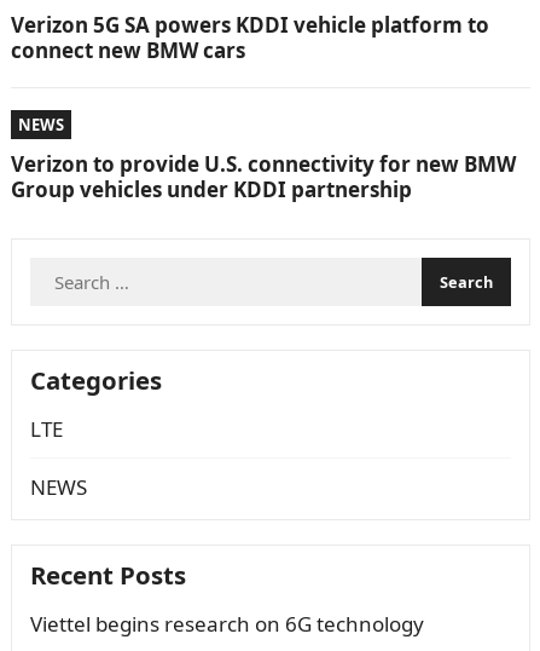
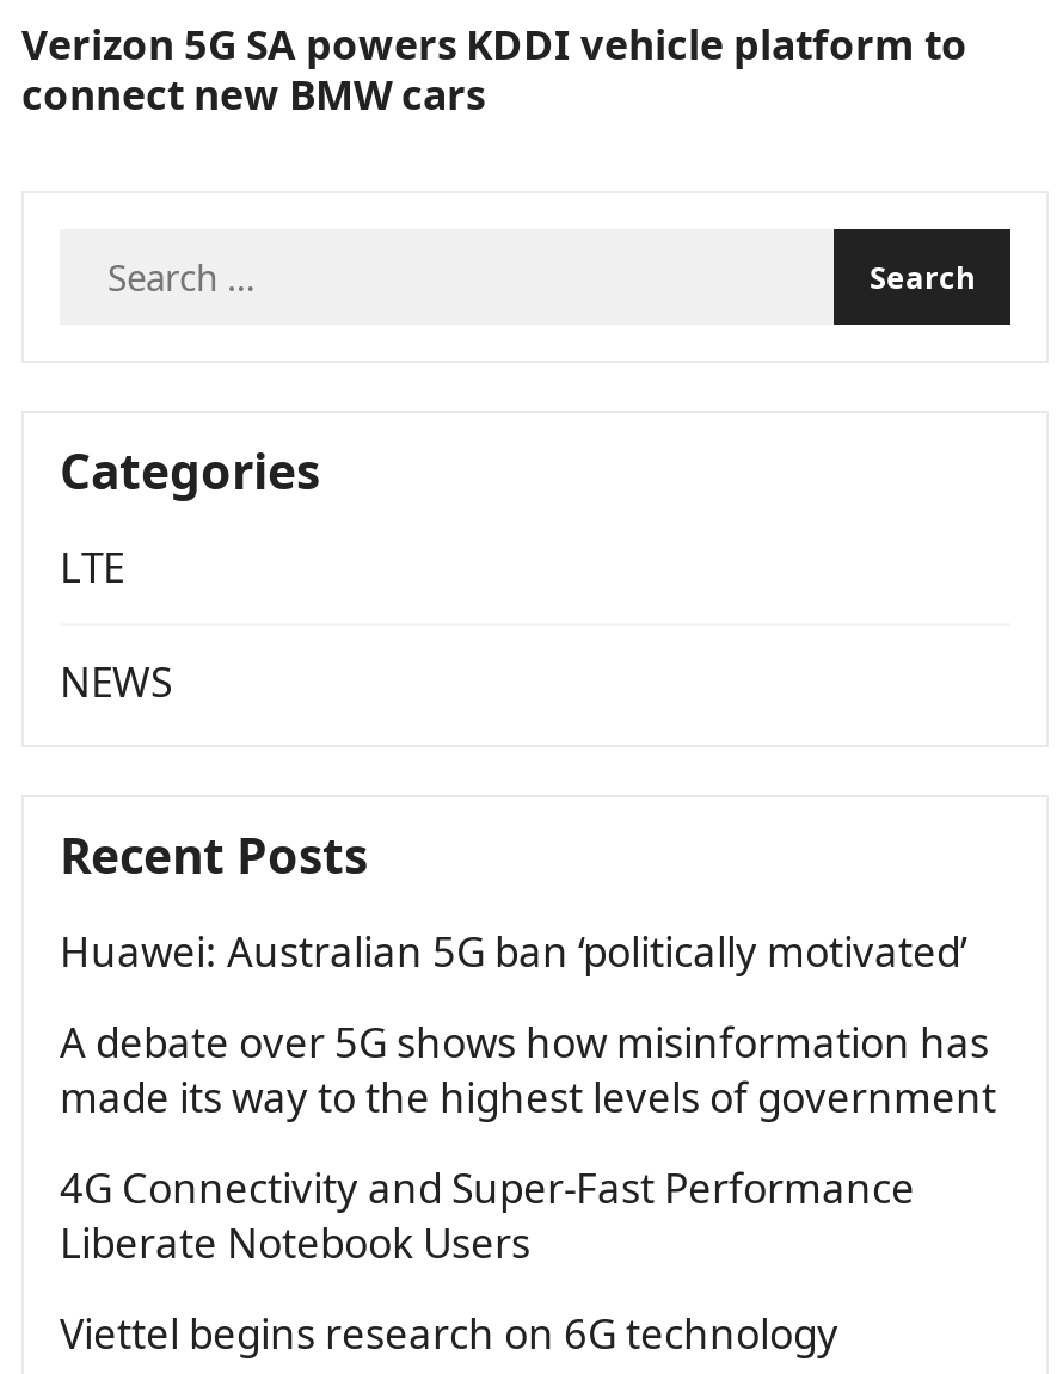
[11,113,516,203] NEWS | Verizon to provide U.S. connectivity for new BMW | Group vehicles under KDDI partnership -> none
moved [29,259,186,591] -> [57,231,368,887]: Search | Categories | LTE | NEWS | Recent Posts
none -> [60,923,996,1269] Huawei: Australian 5G ban ‘politically motivated’ | A debate over 5G shows how misinformation has | made its way to the highest levels of government | 4G Connectivity and Super-Fast Performance | Liberate Notebook Users

